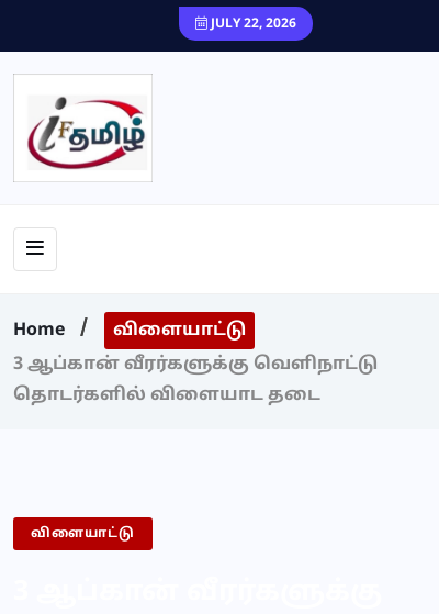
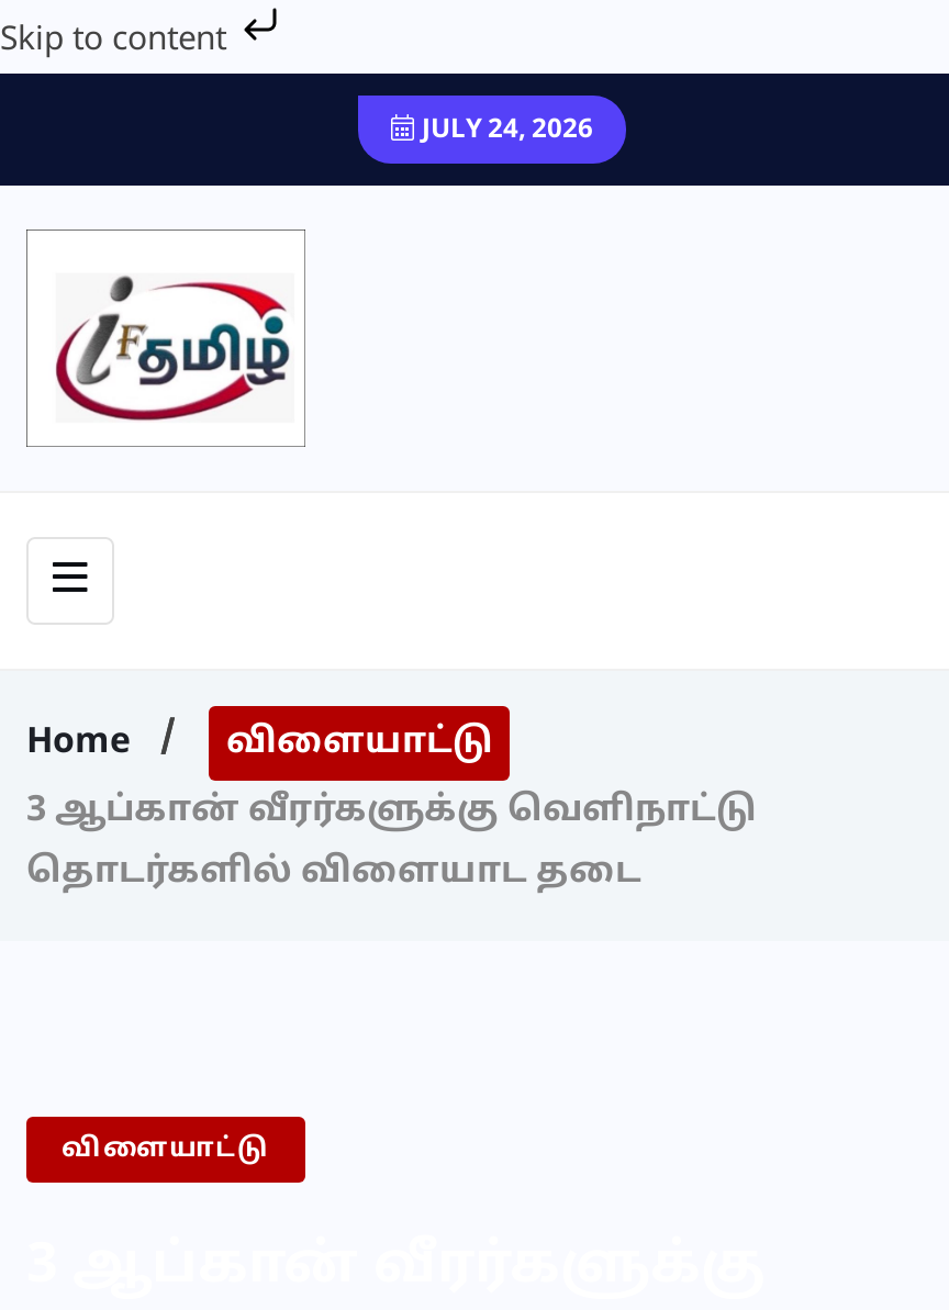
[207,16,296,32] JULY 22, 2026 -> [0,21,593,146] Skip to content | JULY 24, 2026

